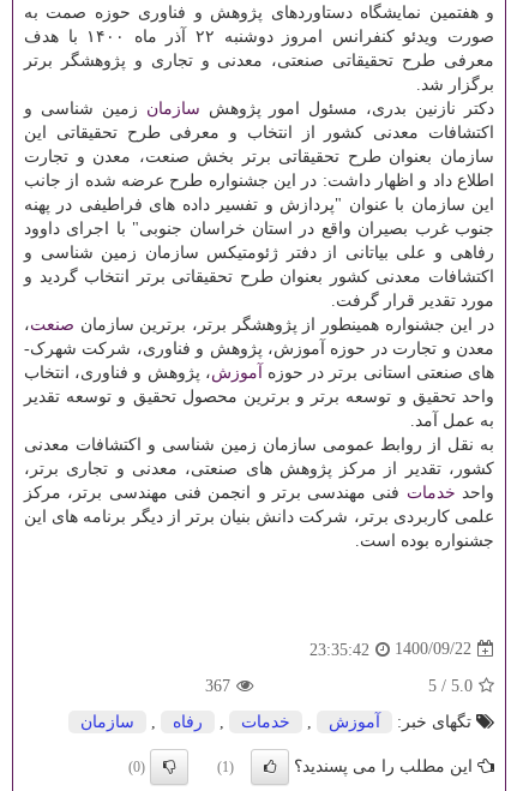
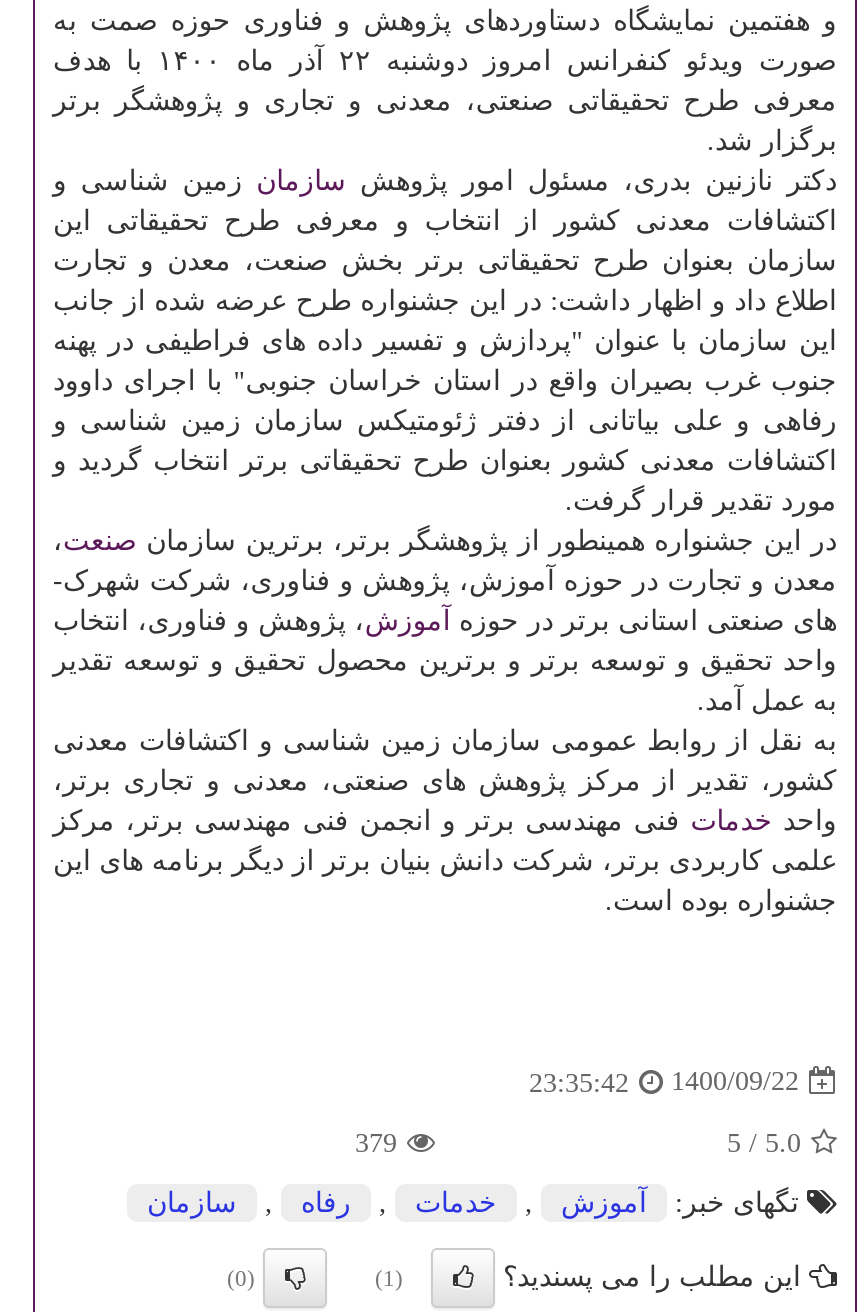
[205,677,230,695] 367 -> [355,1128,397,1158] 379

